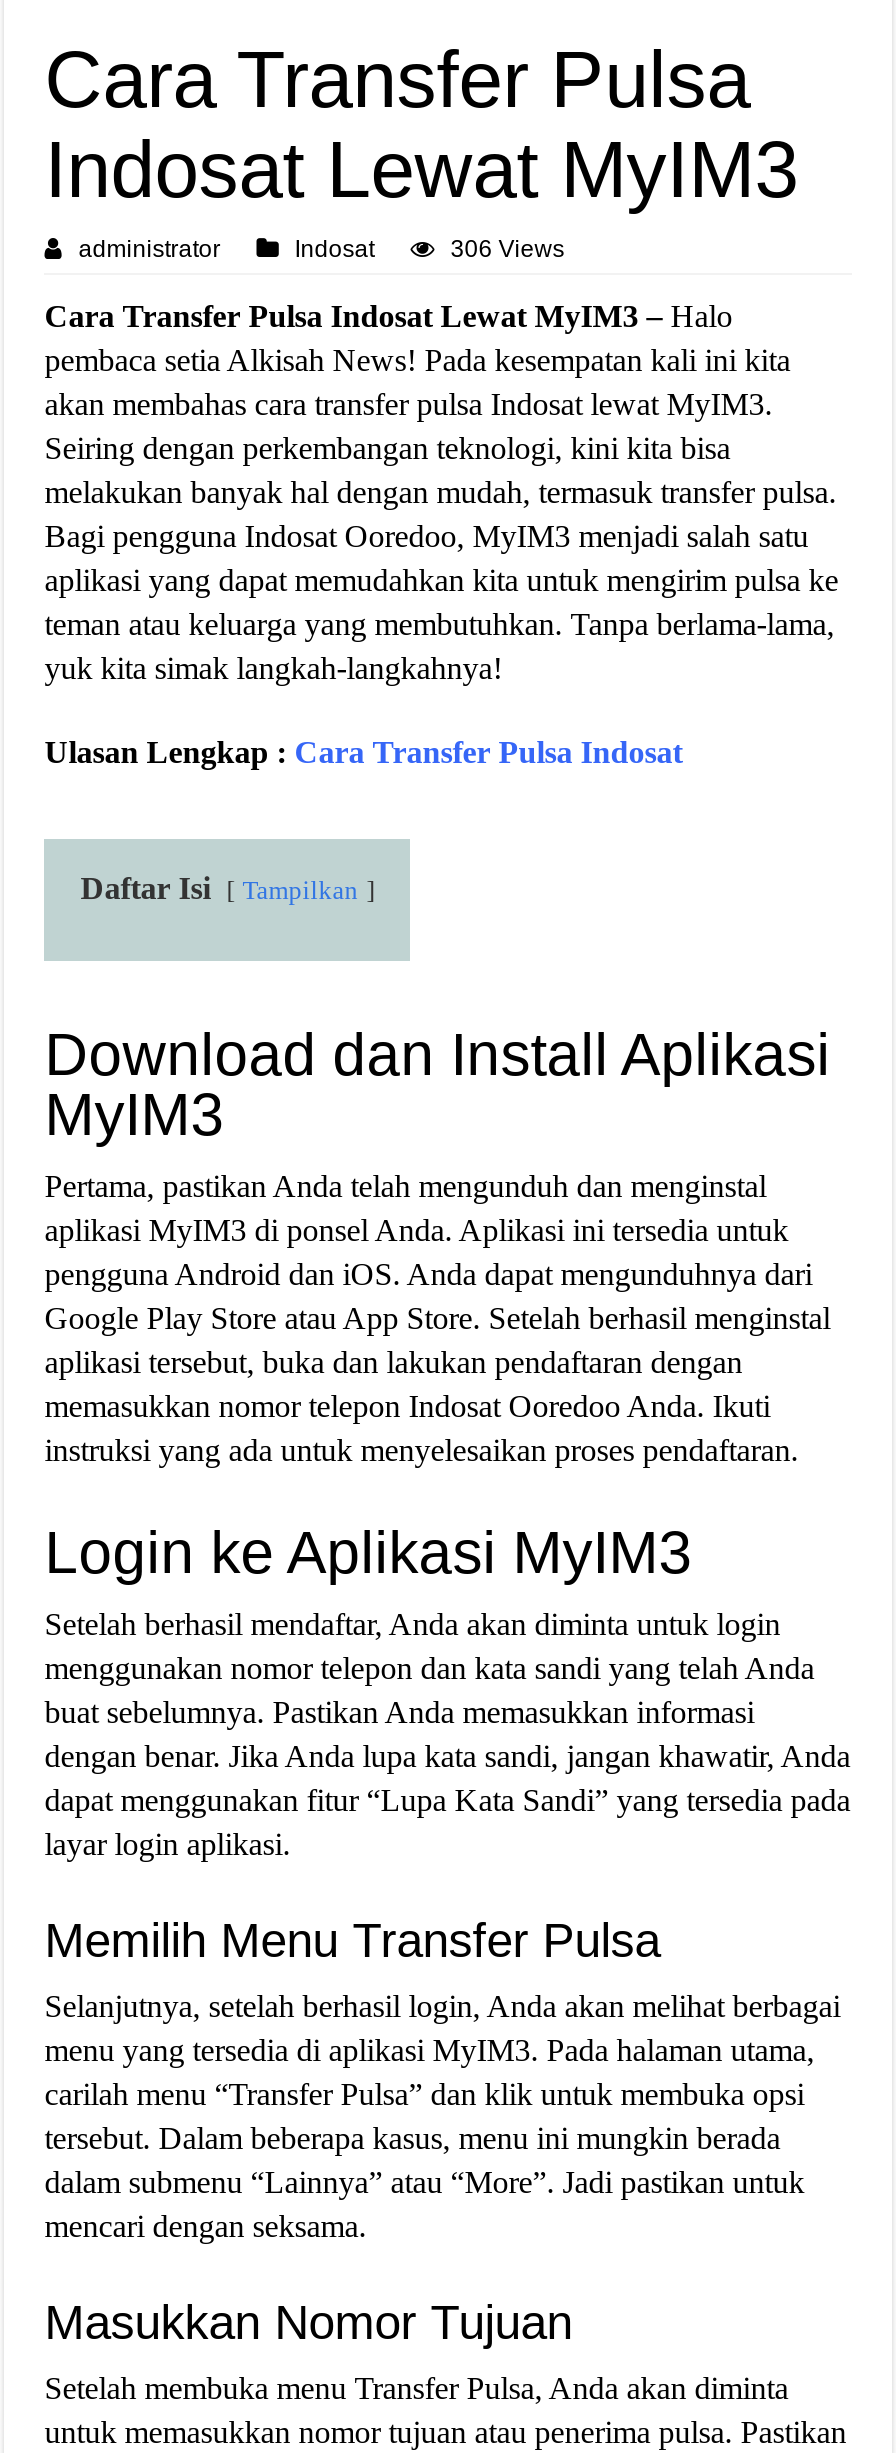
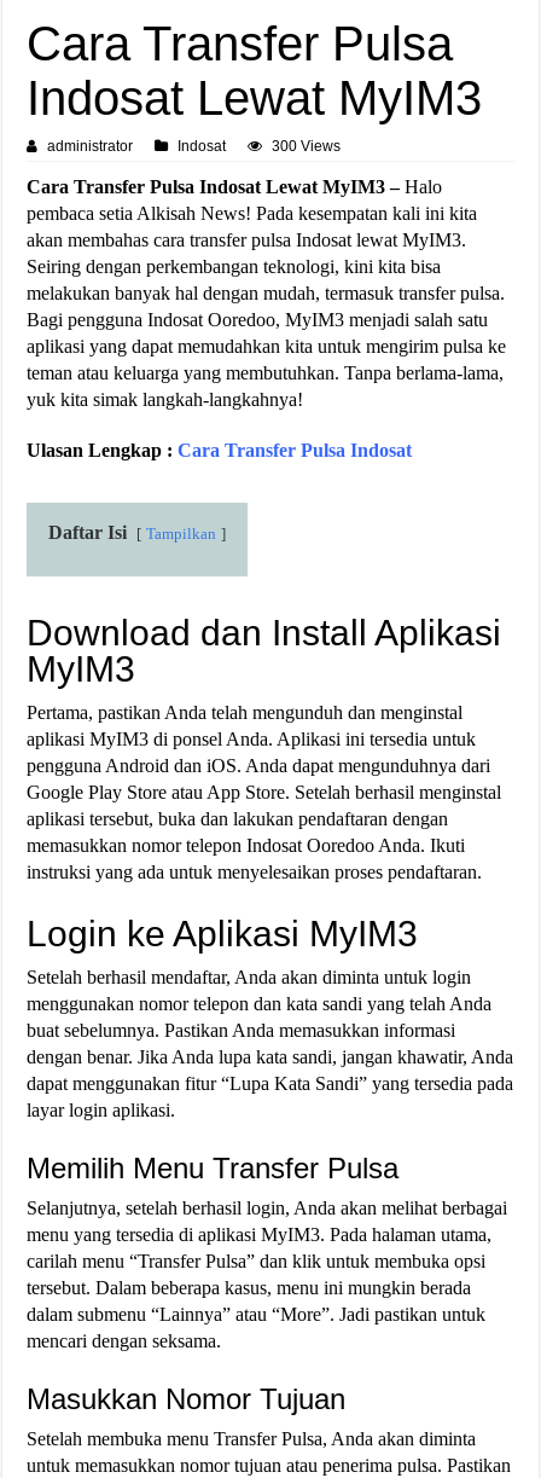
[450,235,564,263] 306 Views -> [272,138,341,154] 300 Views

